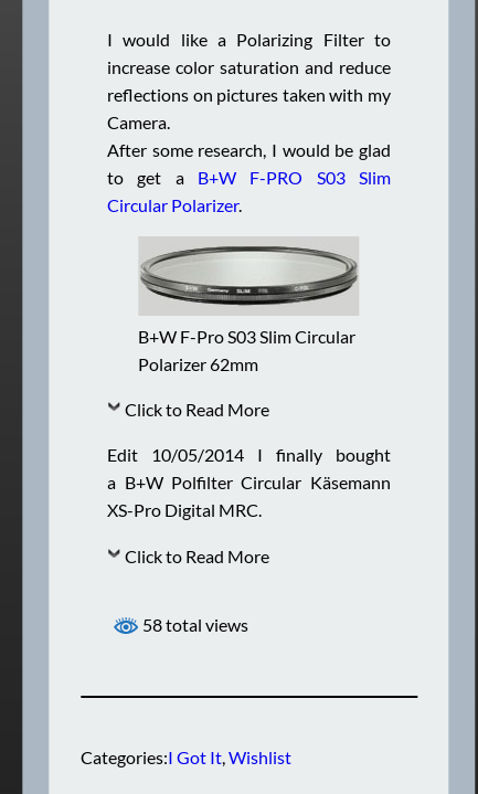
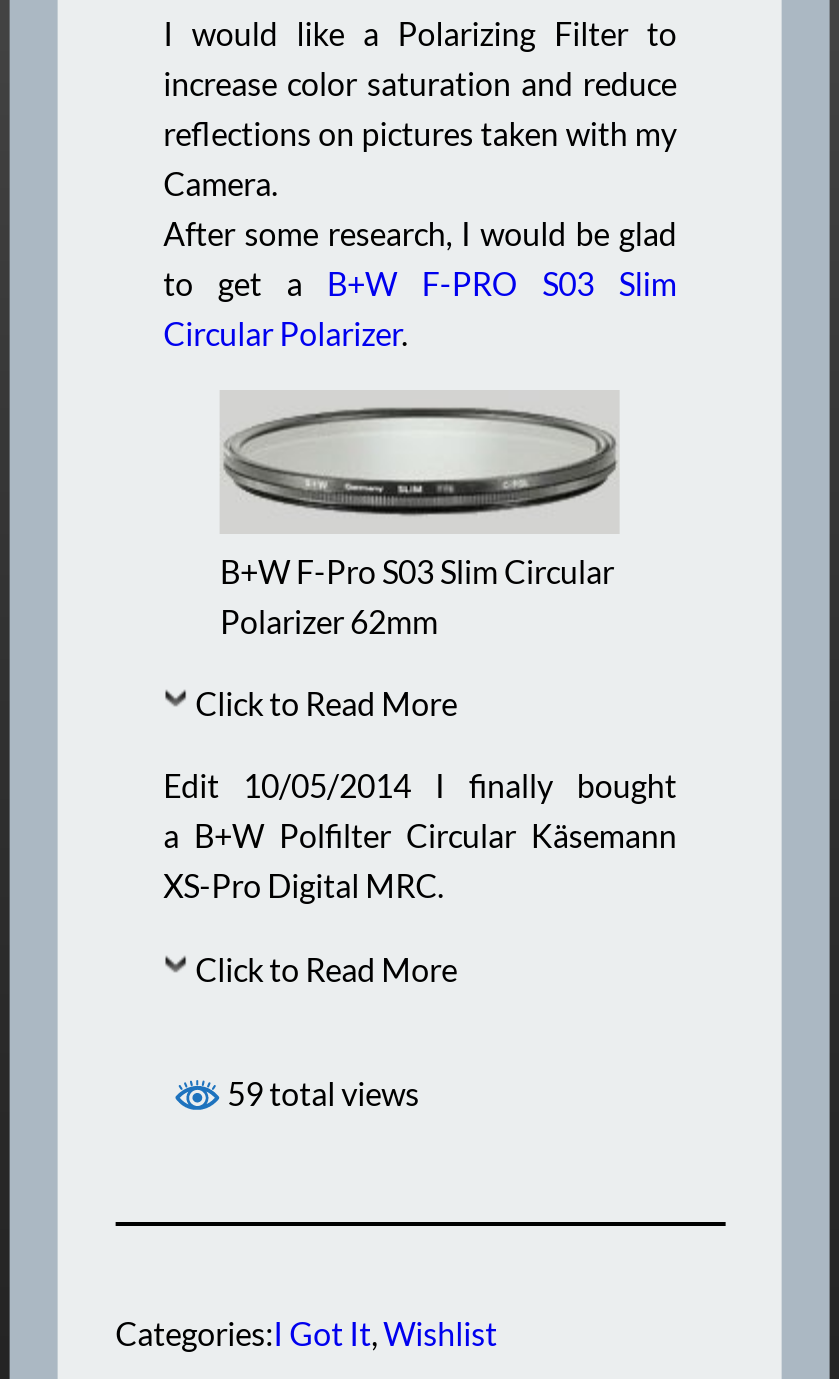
[139,614,248,635] 58 total views -> [221,1074,419,1112] 59 total views

